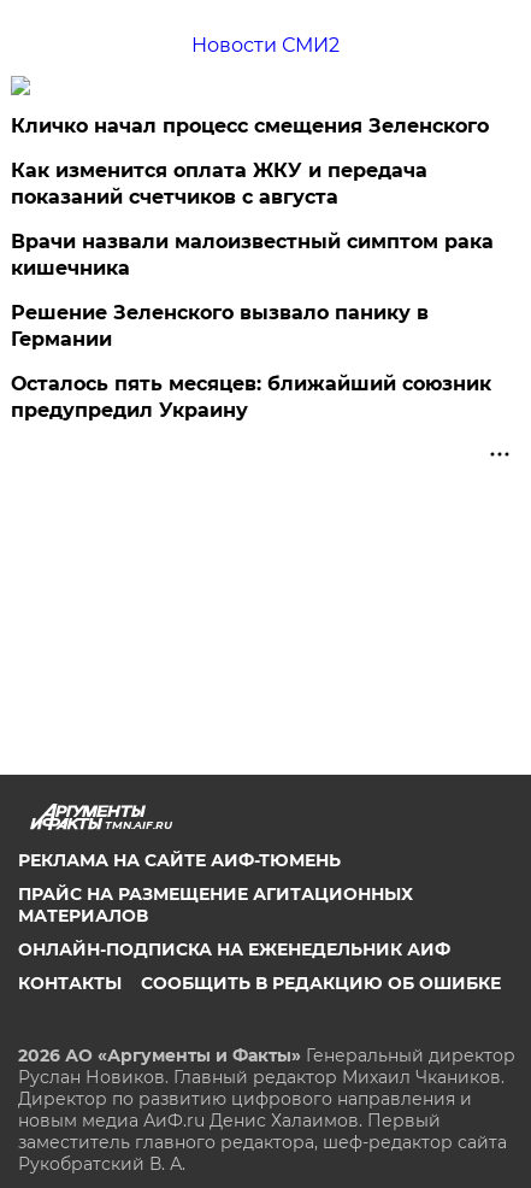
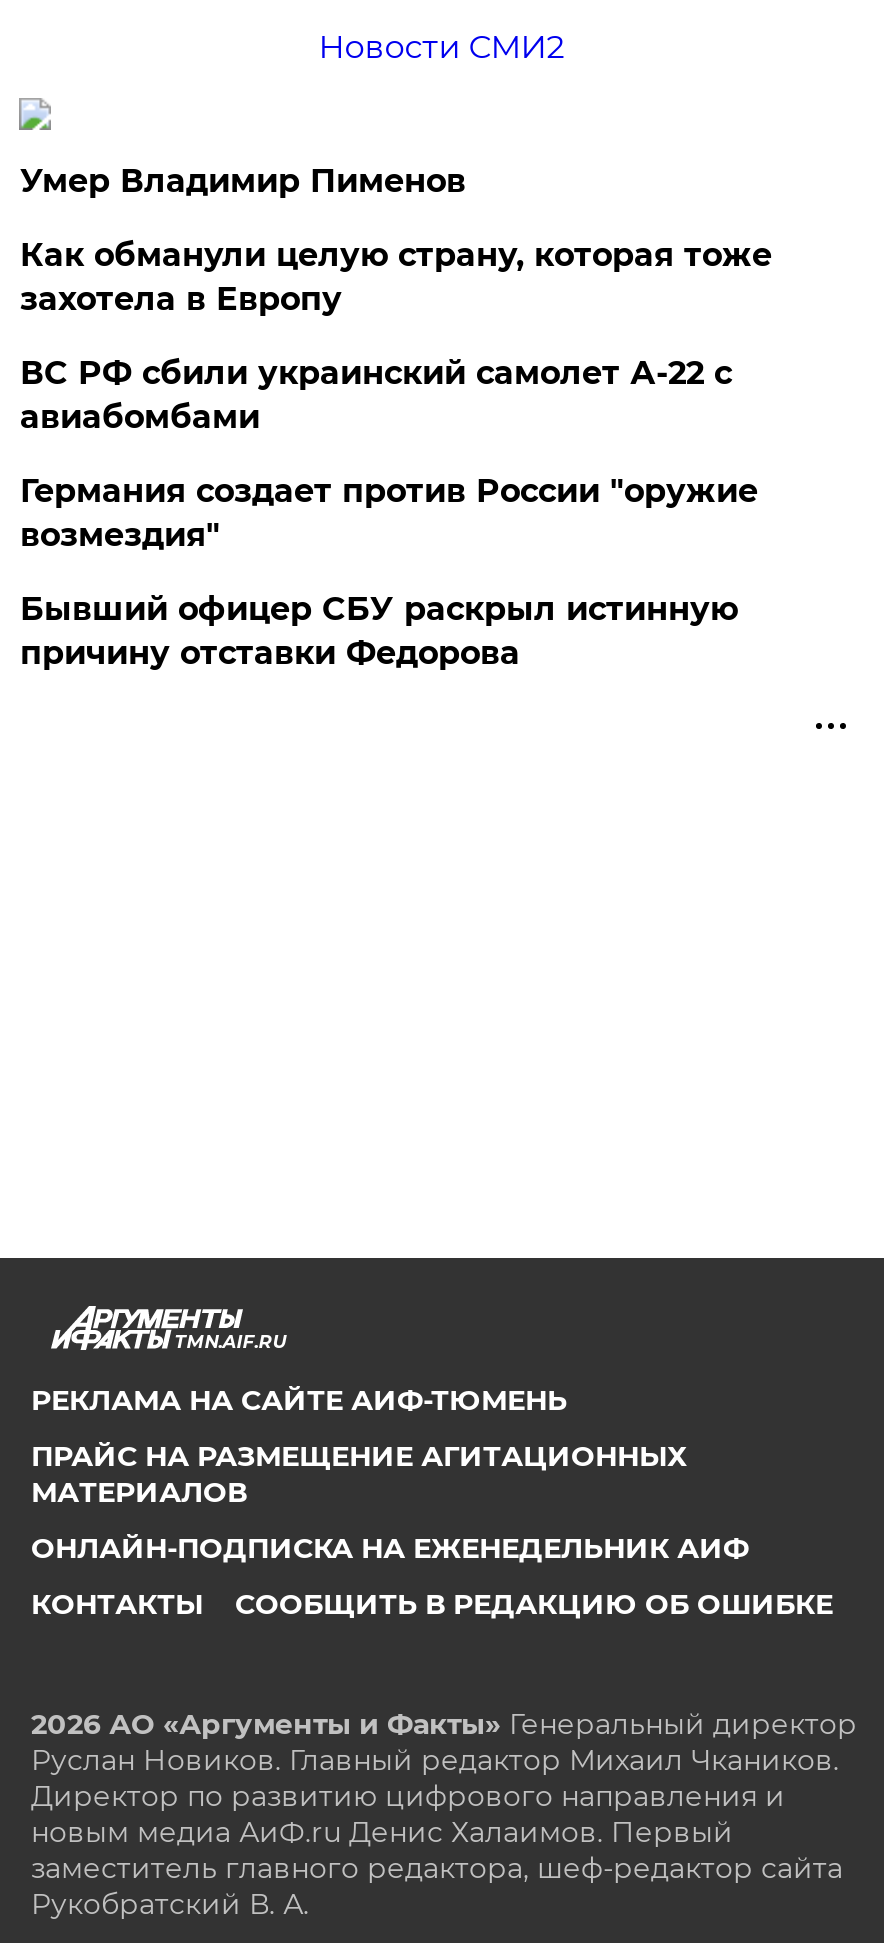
[11,115,489,138] Кличко начал процесс смещения Зеленского -> [20,161,466,199] Умер Владимир Пименов
[11,159,428,209] Как изменится оплата ЖКУ и передача | показаний счетчиков с августа -> [20,235,772,317] Как обманули целую страну, которая тоже | захотела в Европу
[11,230,494,280] Врачи назвали малоизвестный симптом рака | кишечника -> [20,353,732,435] ВС РФ сбили украинский самолет А-22 с | авиабомбами
[11,301,429,351] Решение Зеленского вызвало панику в | Германии -> [20,471,758,553] Германия создает против России "оружие | возмездия"
[11,373,492,422] Осталось пять месяцев: ближайший союзник | предупредил Украину -> [20,589,738,671] Бывший офицер СБУ раскрыл истинную | причину отставки Федорова

